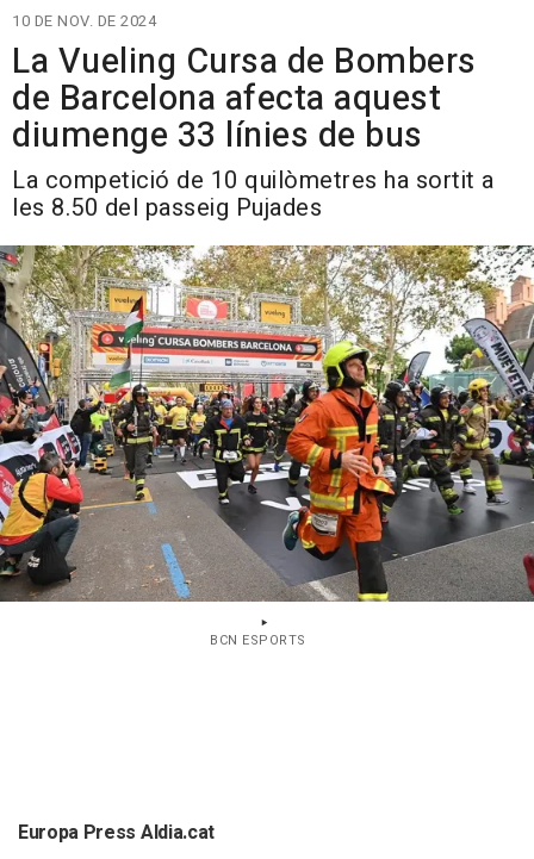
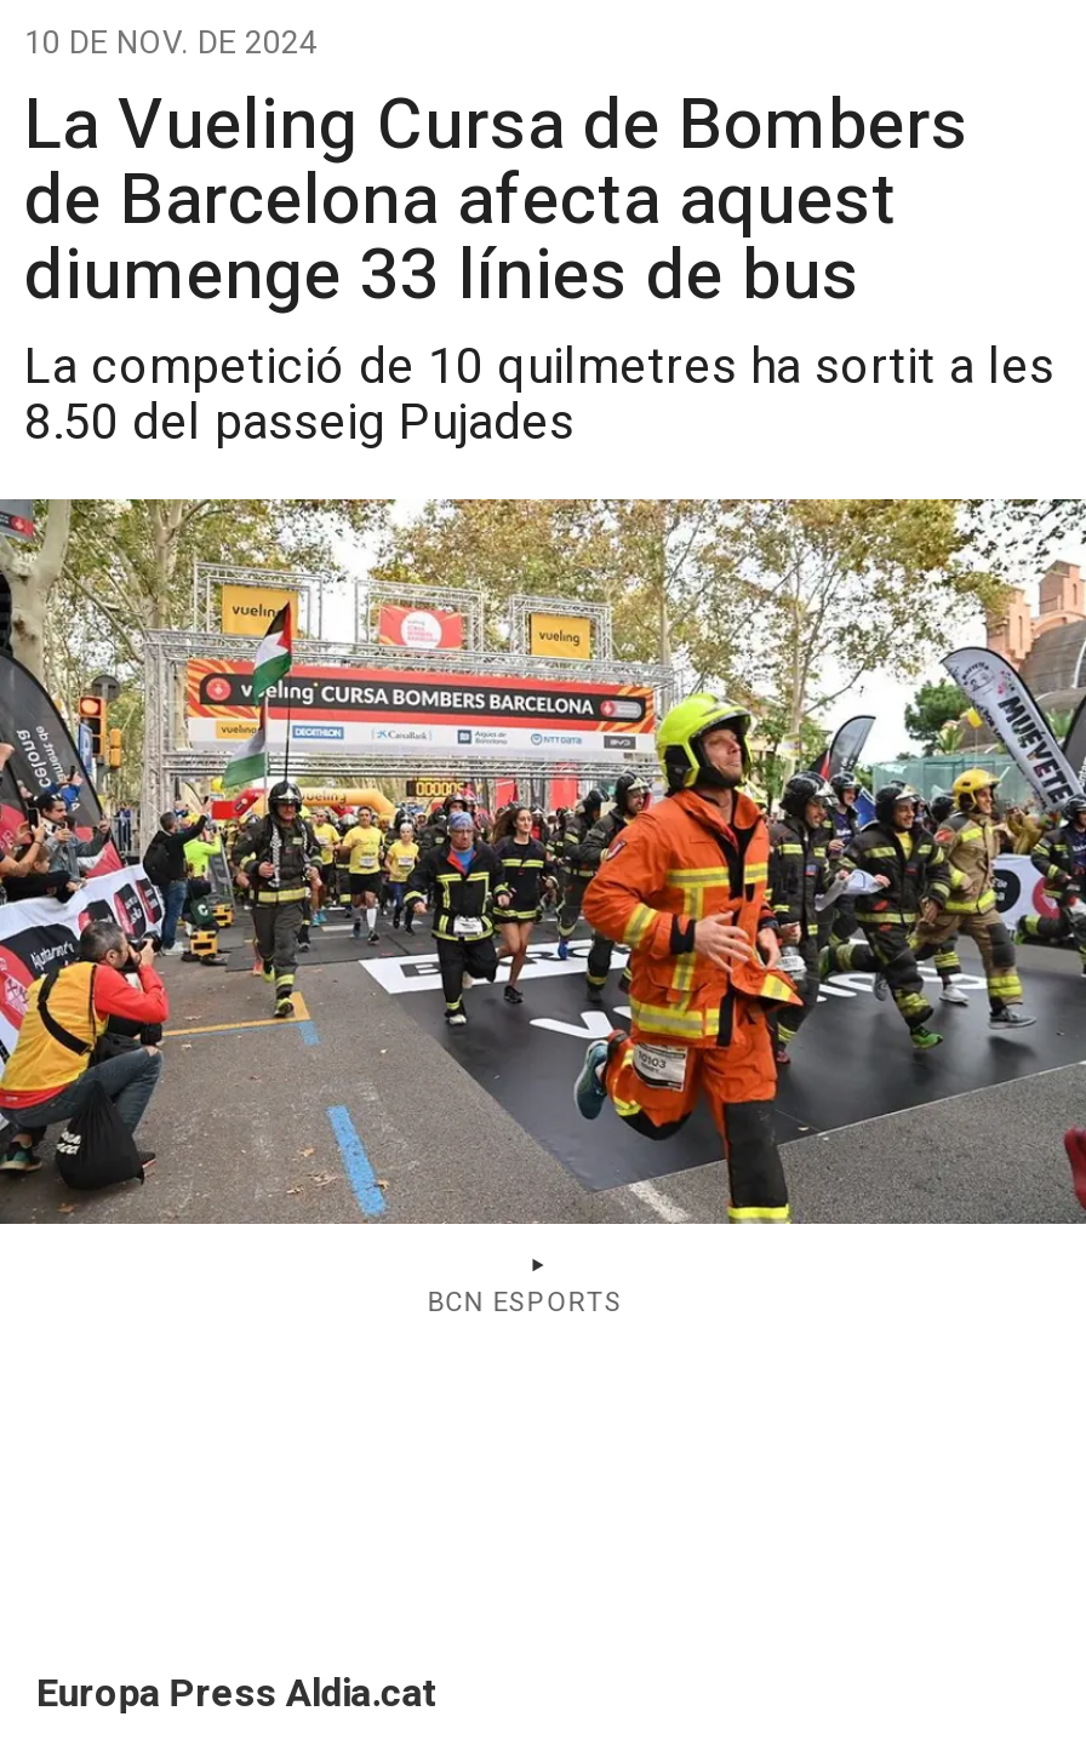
[12,163,494,225] La competició de 10 quilòmetres ha sortit a | les 8.50 del passeig Pujades -> [24,332,1054,458] La competició de 10 quilmetres ha sortit a les | 8.50 del passeig Pujades

